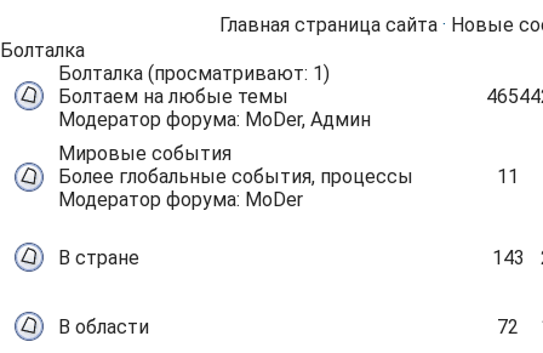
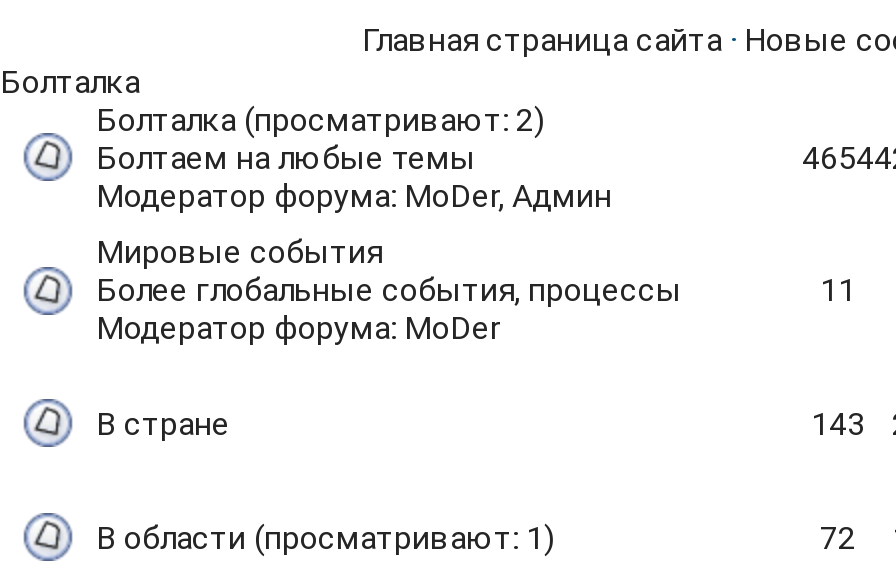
[58,62,330,85] Болталка (просматривают: 1) -> [96,101,544,139] Болталка (просматривают: 2)
[58,315,149,338] В области -> [96,519,554,557] В области (просматривают: 1)

